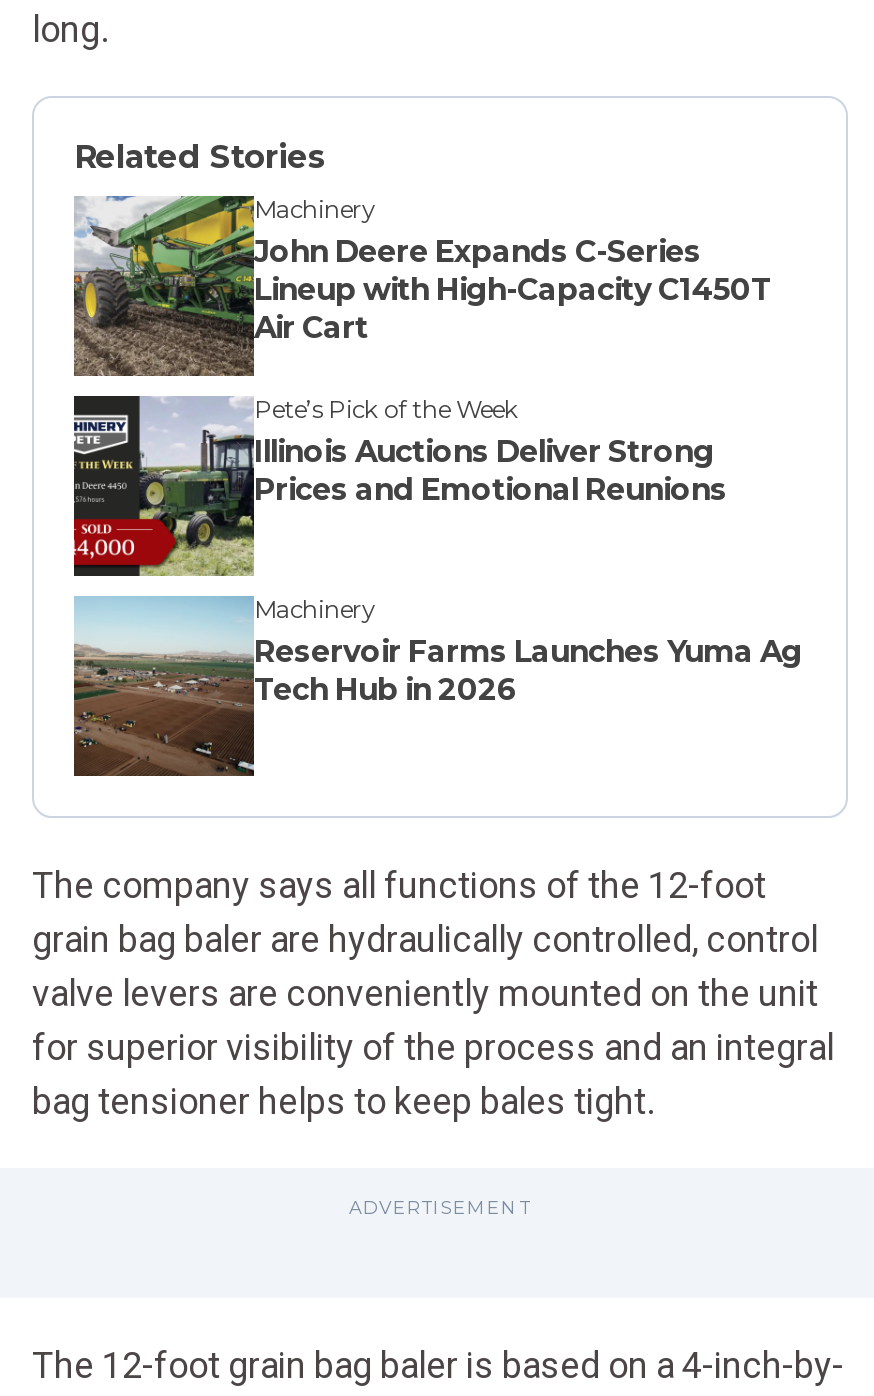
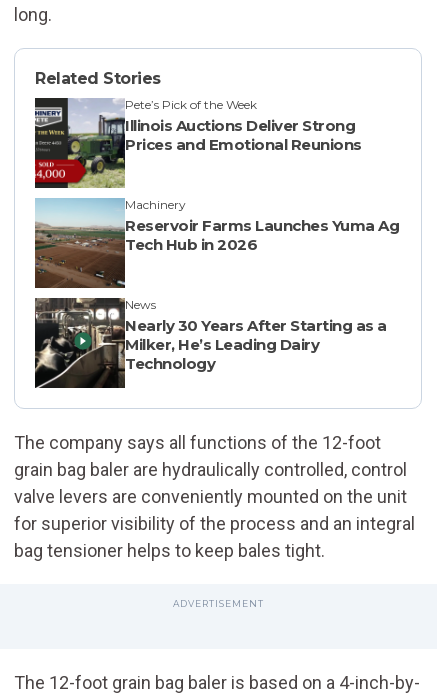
[72,194,772,378] [image] | Machinery | John Deere Expands C-Series | Lineup with High-Capacity C1450T | Air Cart -> none
moved [70,394,802,709] -> [33,97,399,254]: [image] | Pete’s Pick of the Week | Illinois Auctions Deliver Strong | Prices and Emotional Reunions | Machinery | Reservoir Farms Launches Yuma Ag | Tech Hub in 2026
none -> [34,297,386,389] [image] | News | Nearly 30 Years After Starting as a | Milker, He’s Leading Dairy | Technology

